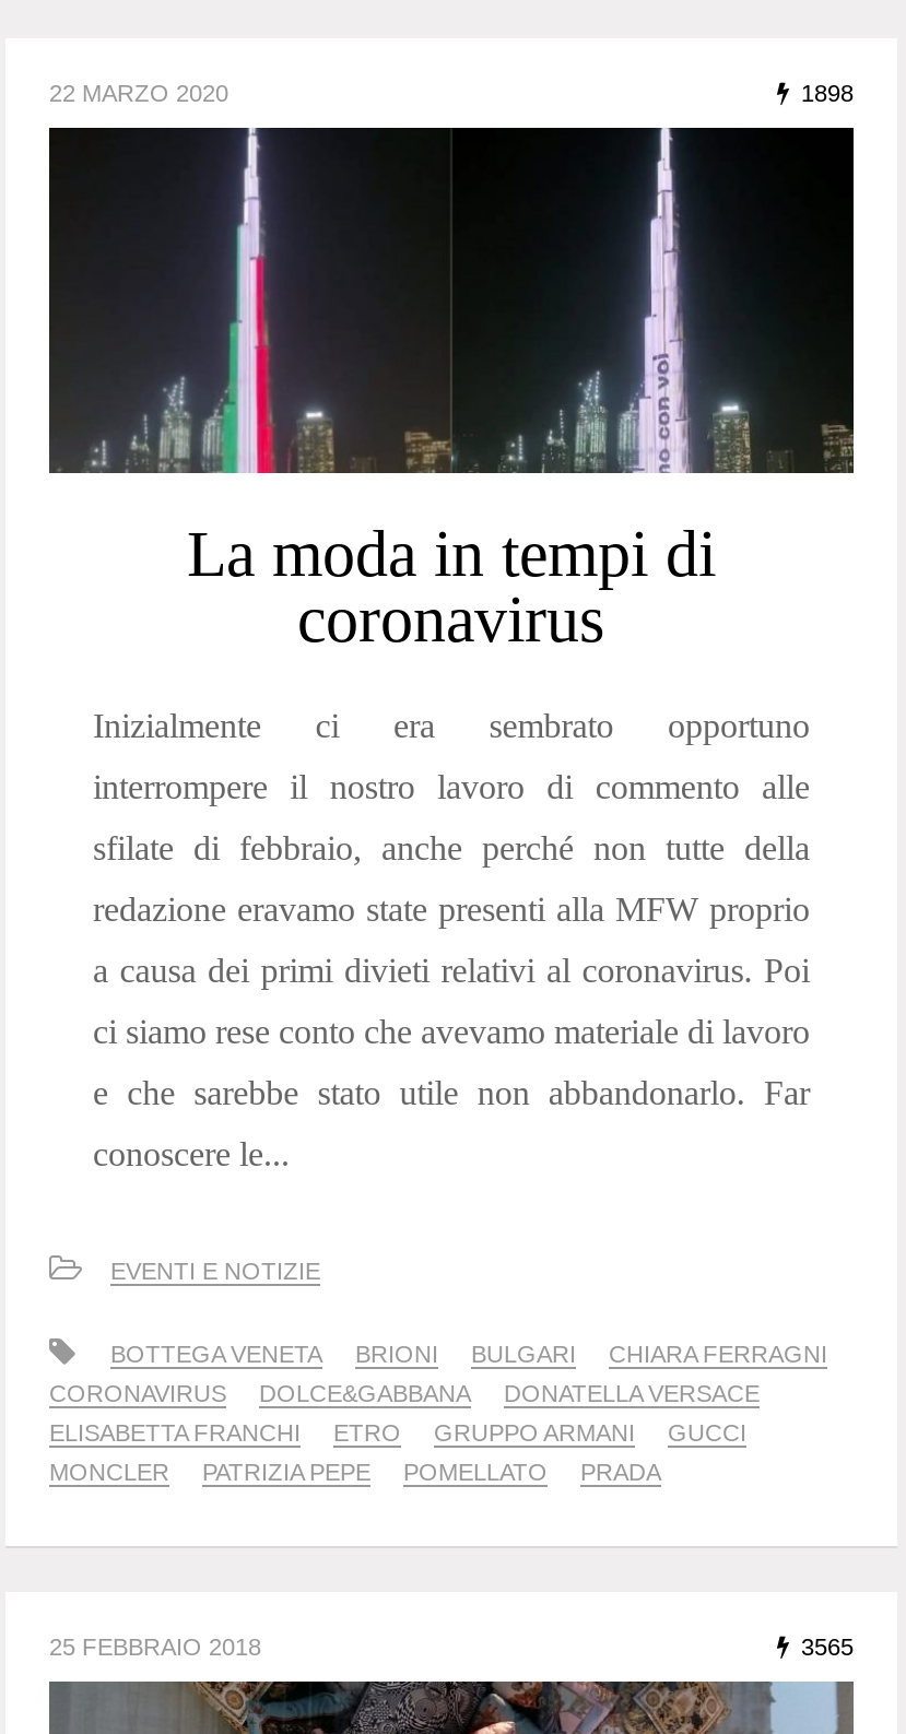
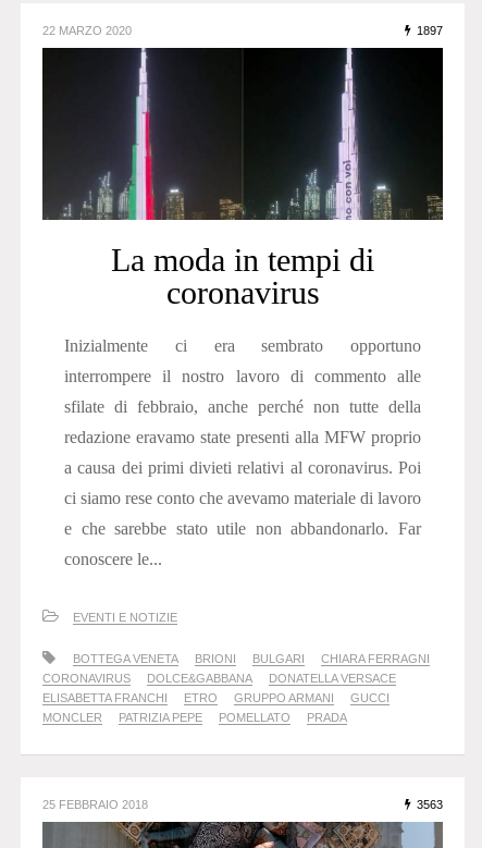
[801,80,854,106] 1898 -> [417,24,443,37] 1897
[801,1634,854,1661] 3565 -> [417,798,443,811] 3563

